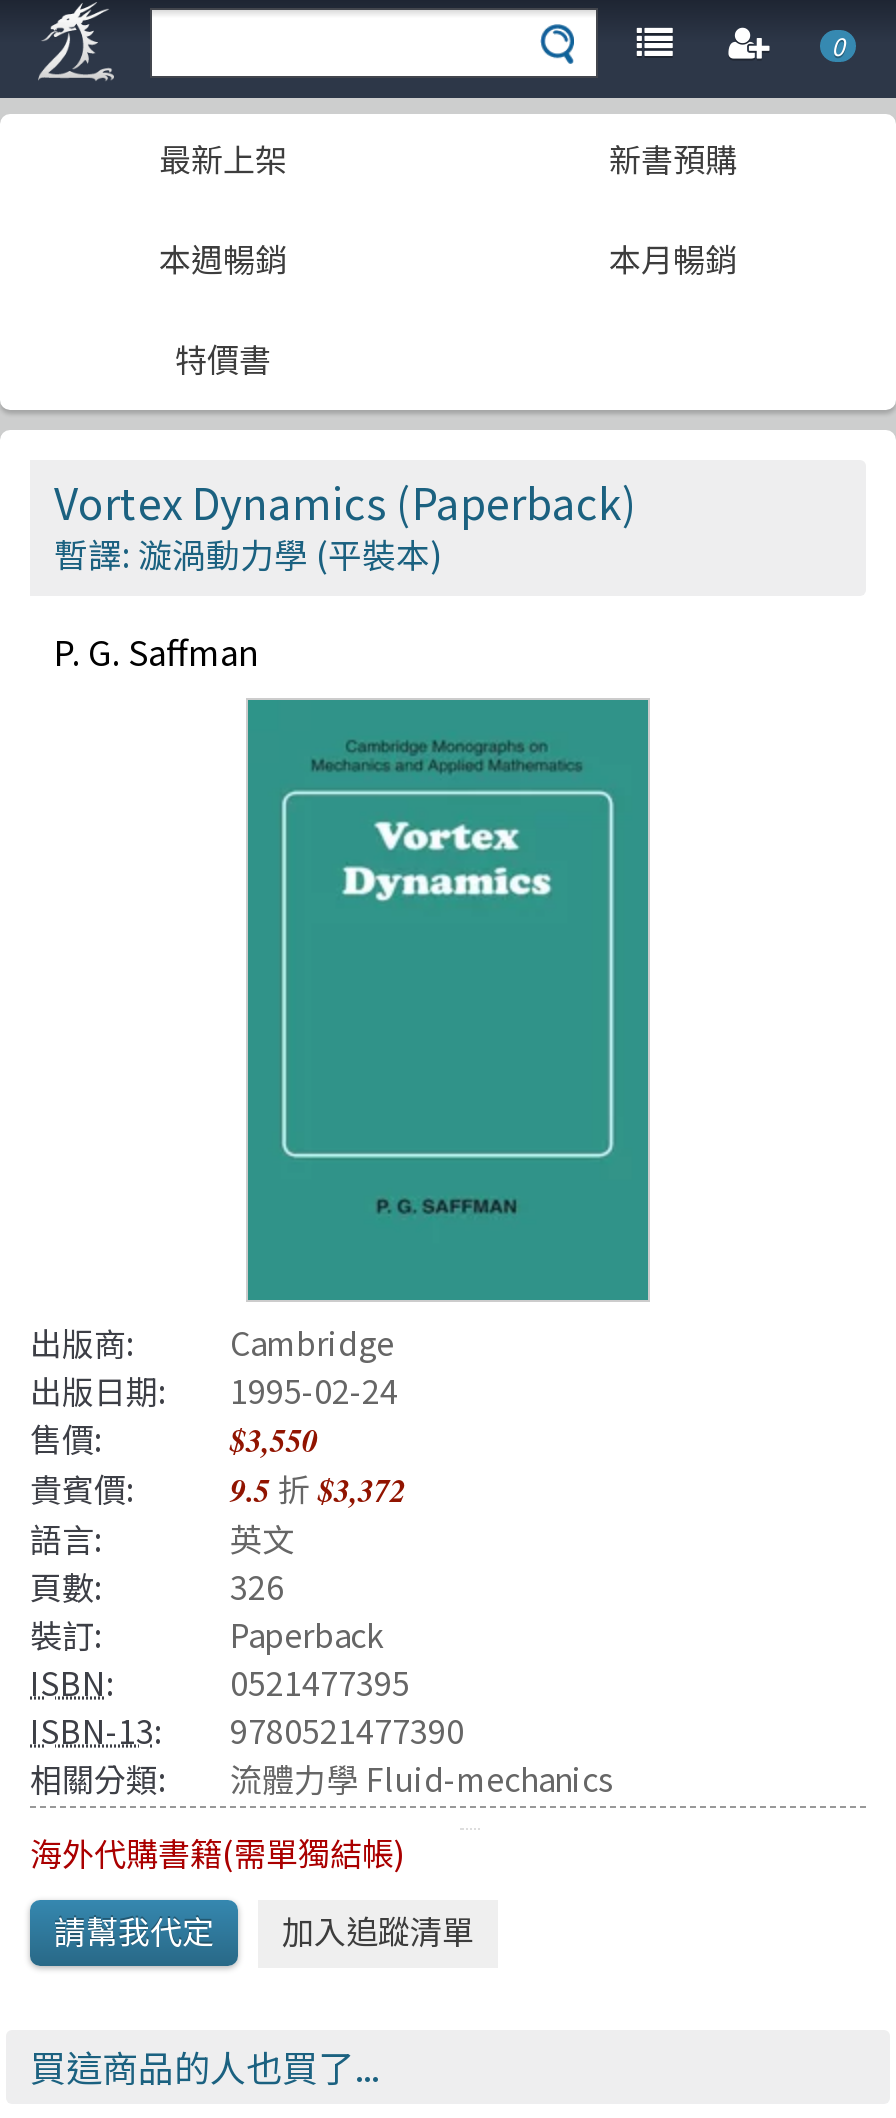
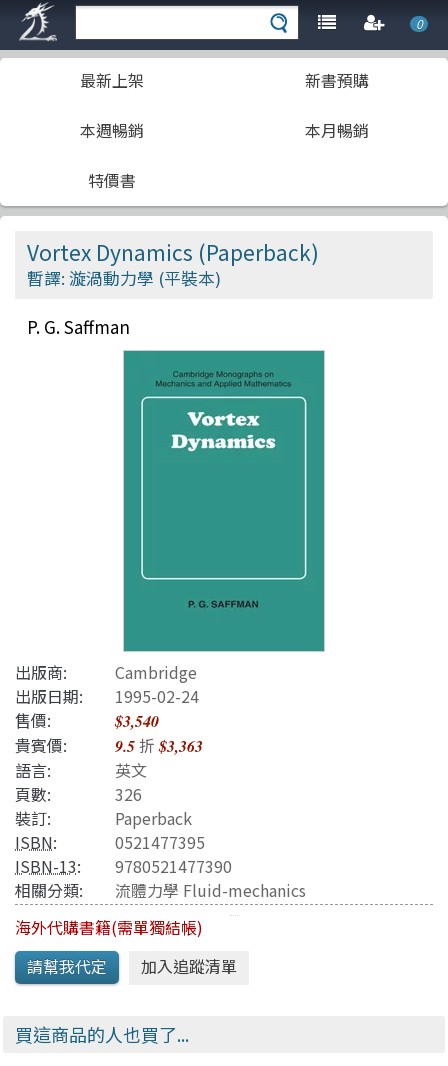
[230,1418,318,1462] $3,550 -> [115,710,159,732] $3,540
[30,1464,406,1512] 貴賓價: 9.5折$3,372 -> [15,733,203,757] 貴賓價: 9.5折$3,363

